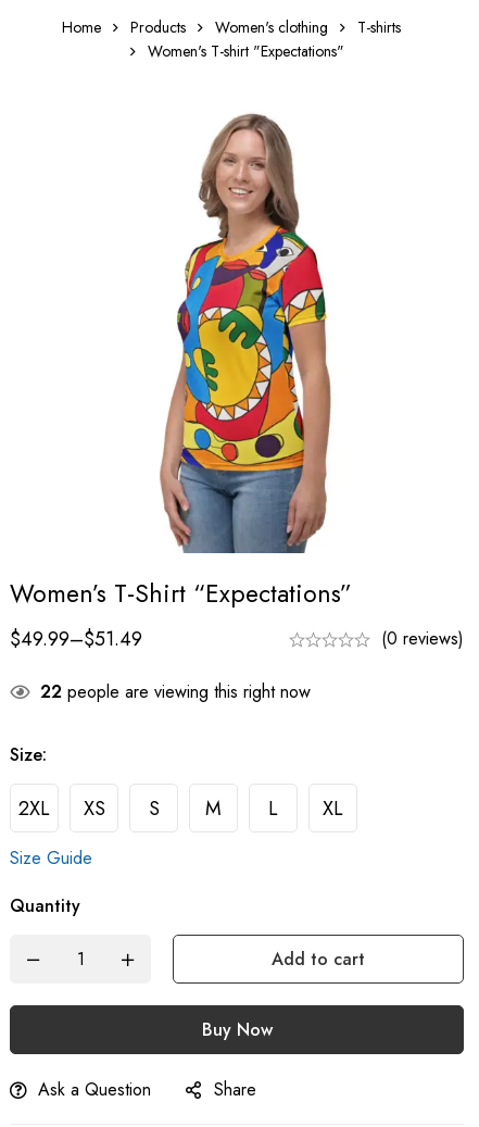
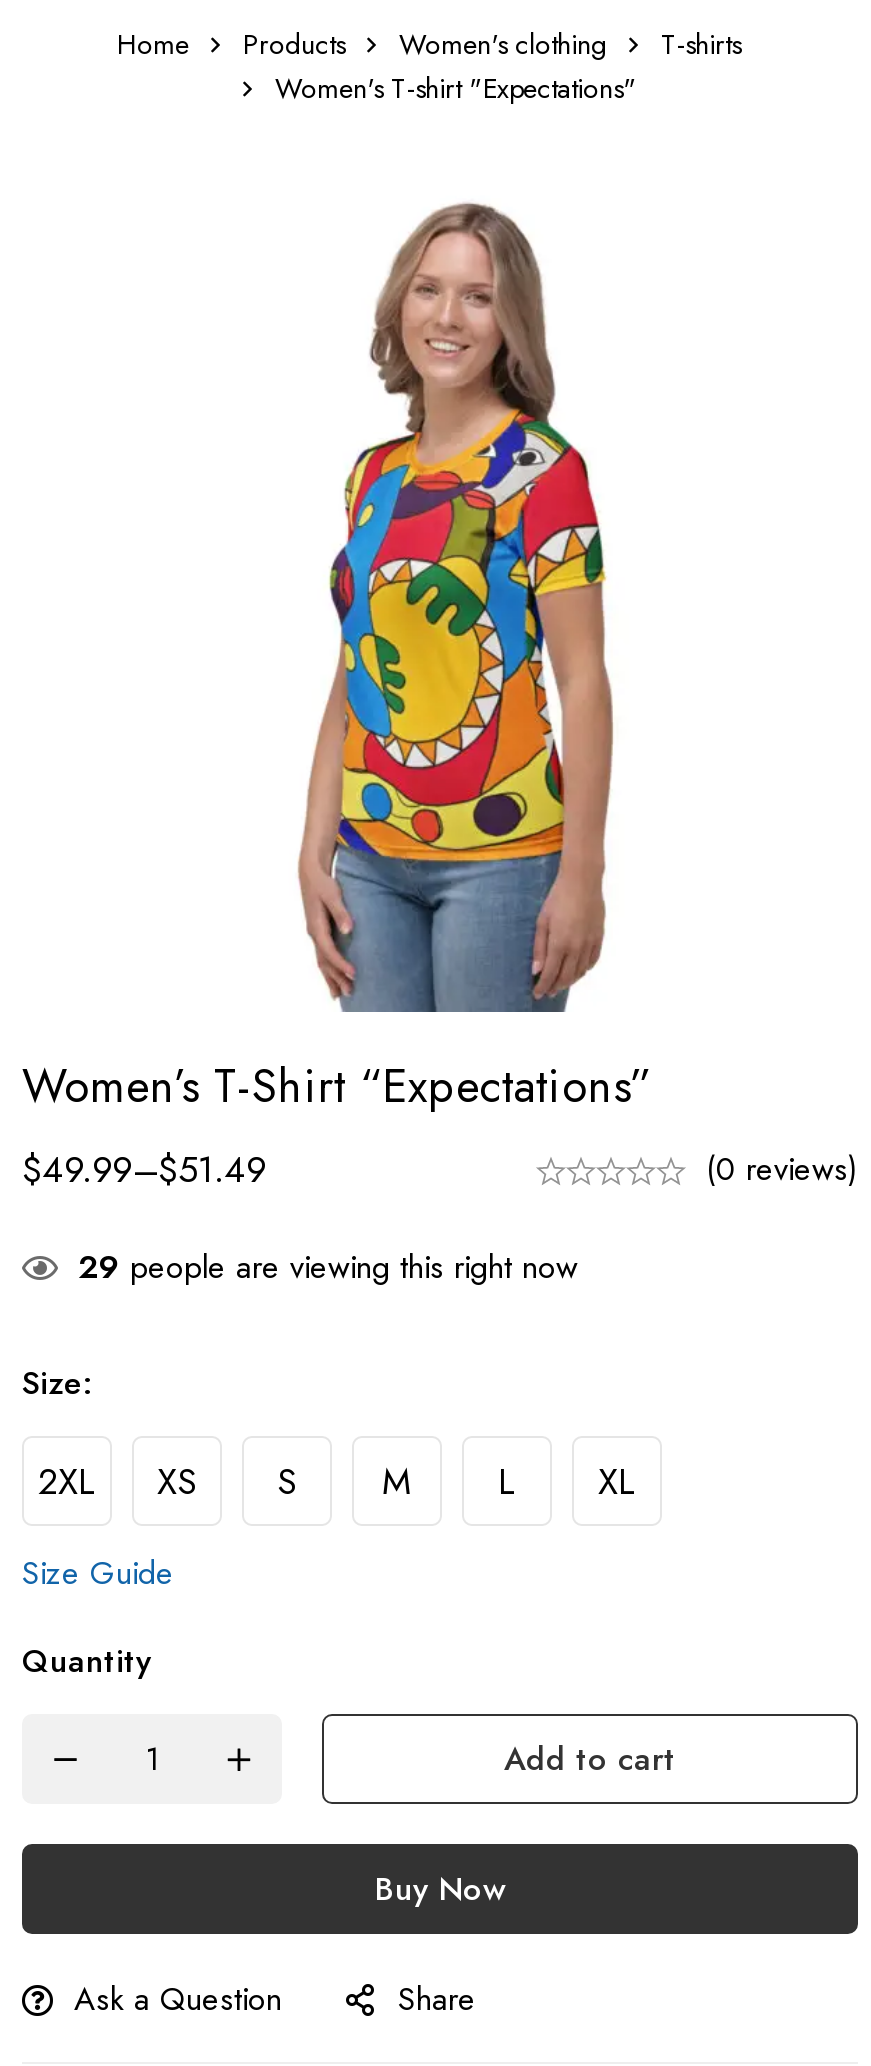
[40,679,311,704] 22 people are viewing this right now -> [78,1244,578,1290] 29 people are viewing this right now

